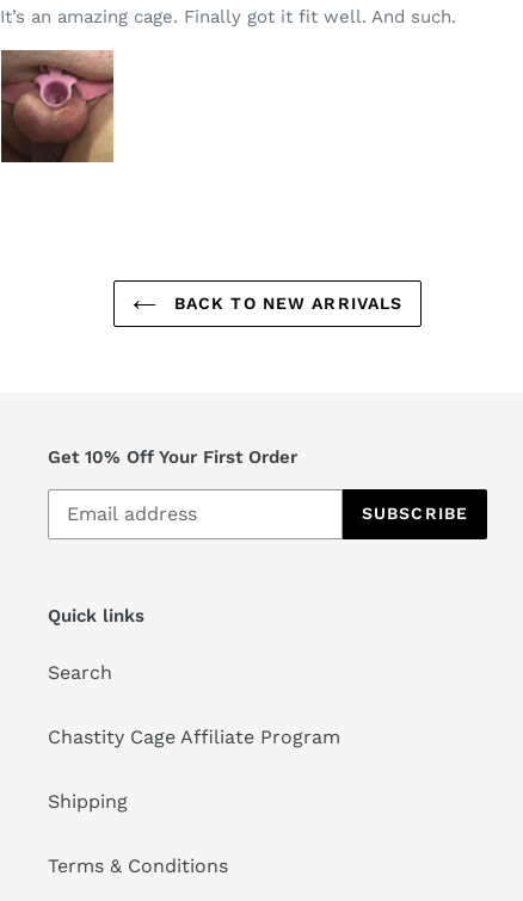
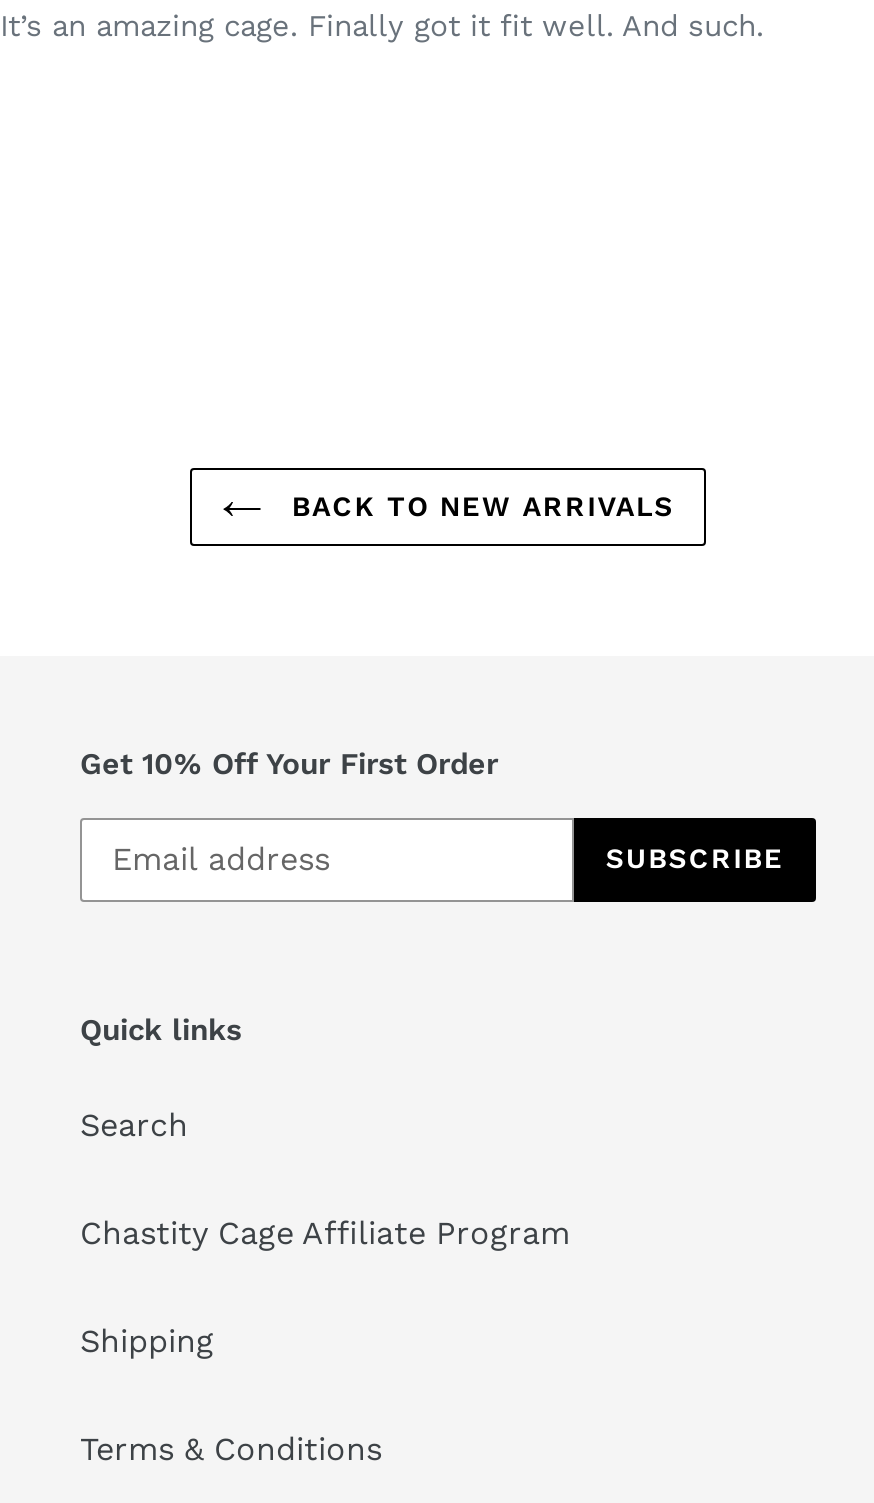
[4,49,115,163] [image] -> none

